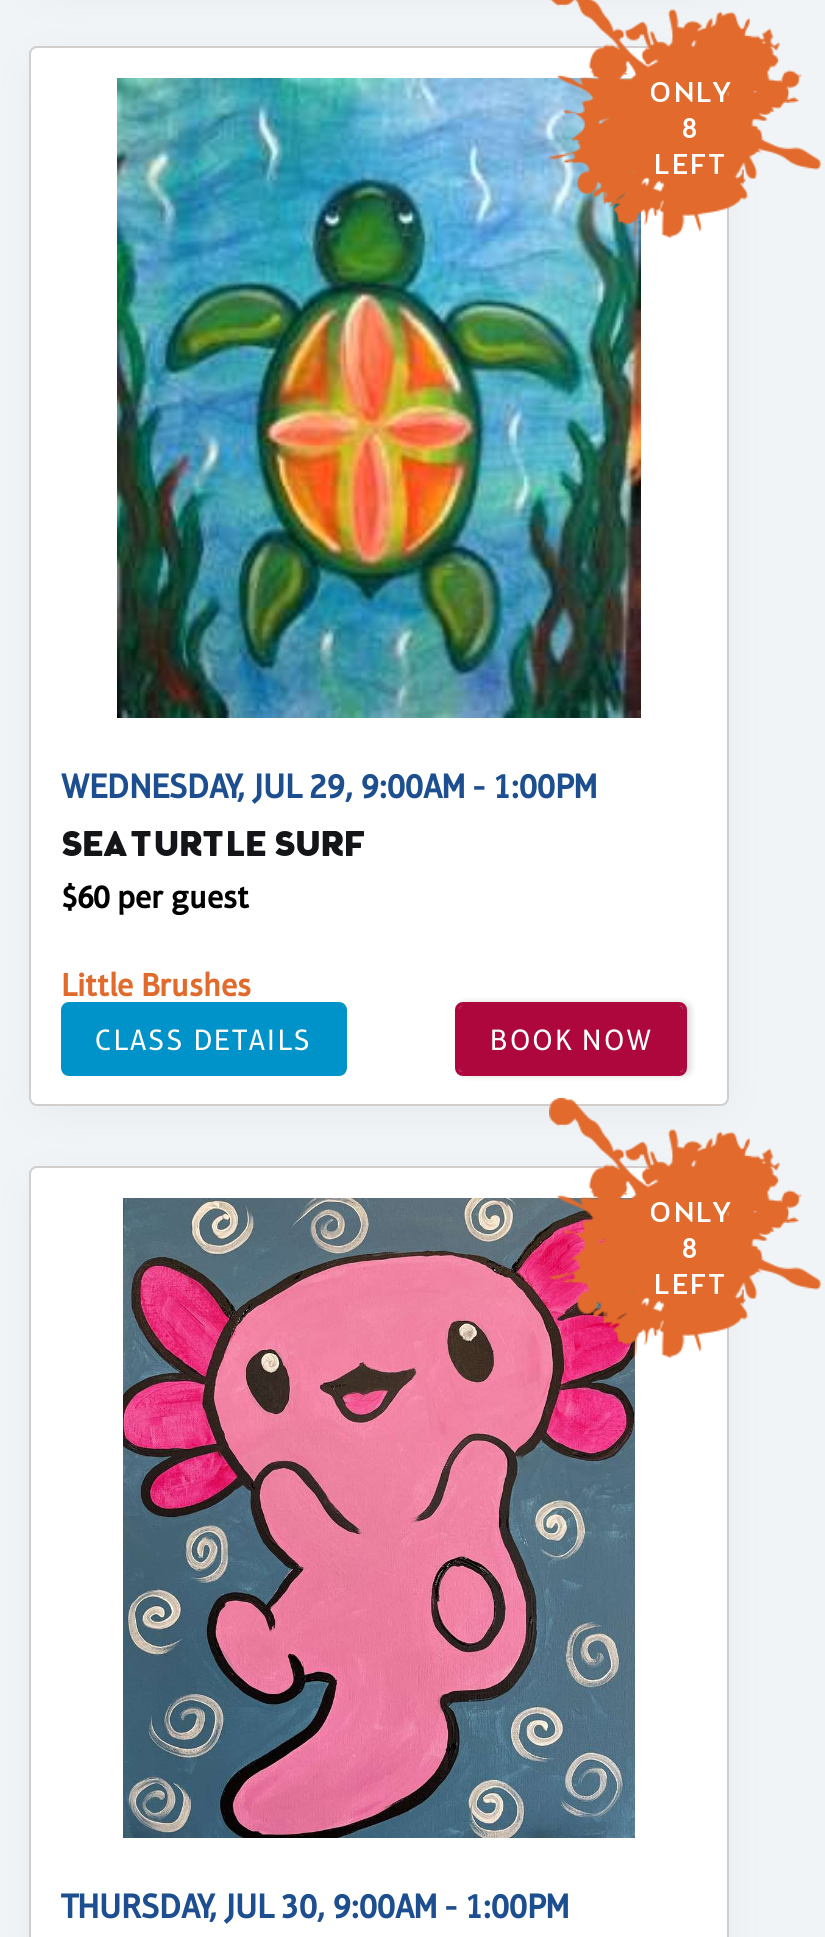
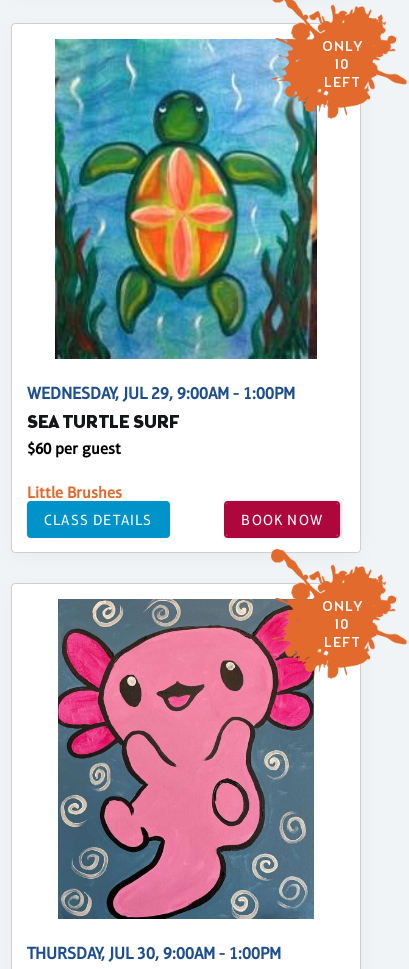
[682,112,700,150] 8 -> [335,56,349,75] 10
[682,1232,700,1270] 8 -> [335,616,349,635] 10

